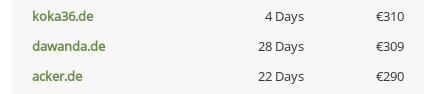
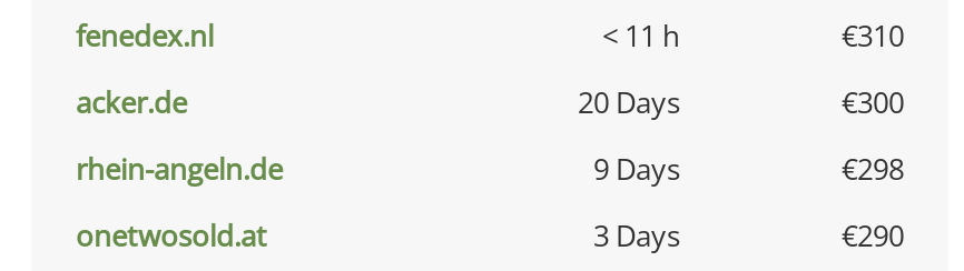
[32,7,303,25] koka36.de | 4 Days -> [76,16,680,56] fenedex.nl | < 11 h
[32,37,404,55] dawanda.de | 28 Days | €309 -> none
moved [32,67,82,85] -> [76,82,187,122]: acker.de
[257,67,303,85] 22 Days -> [76,82,904,255] 20 Days | €300 | rhein-angeln.de | 9 Days | €298 | onetwosold.at | 3 Days

